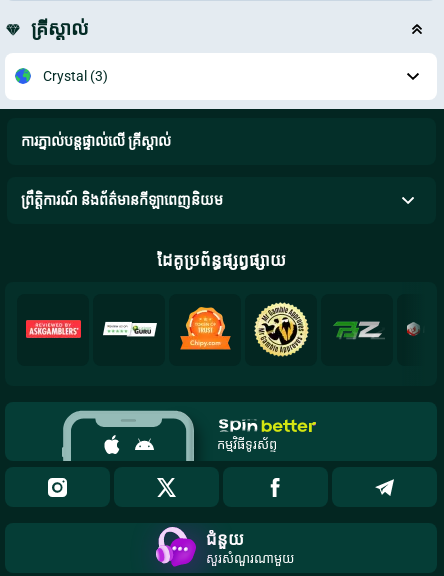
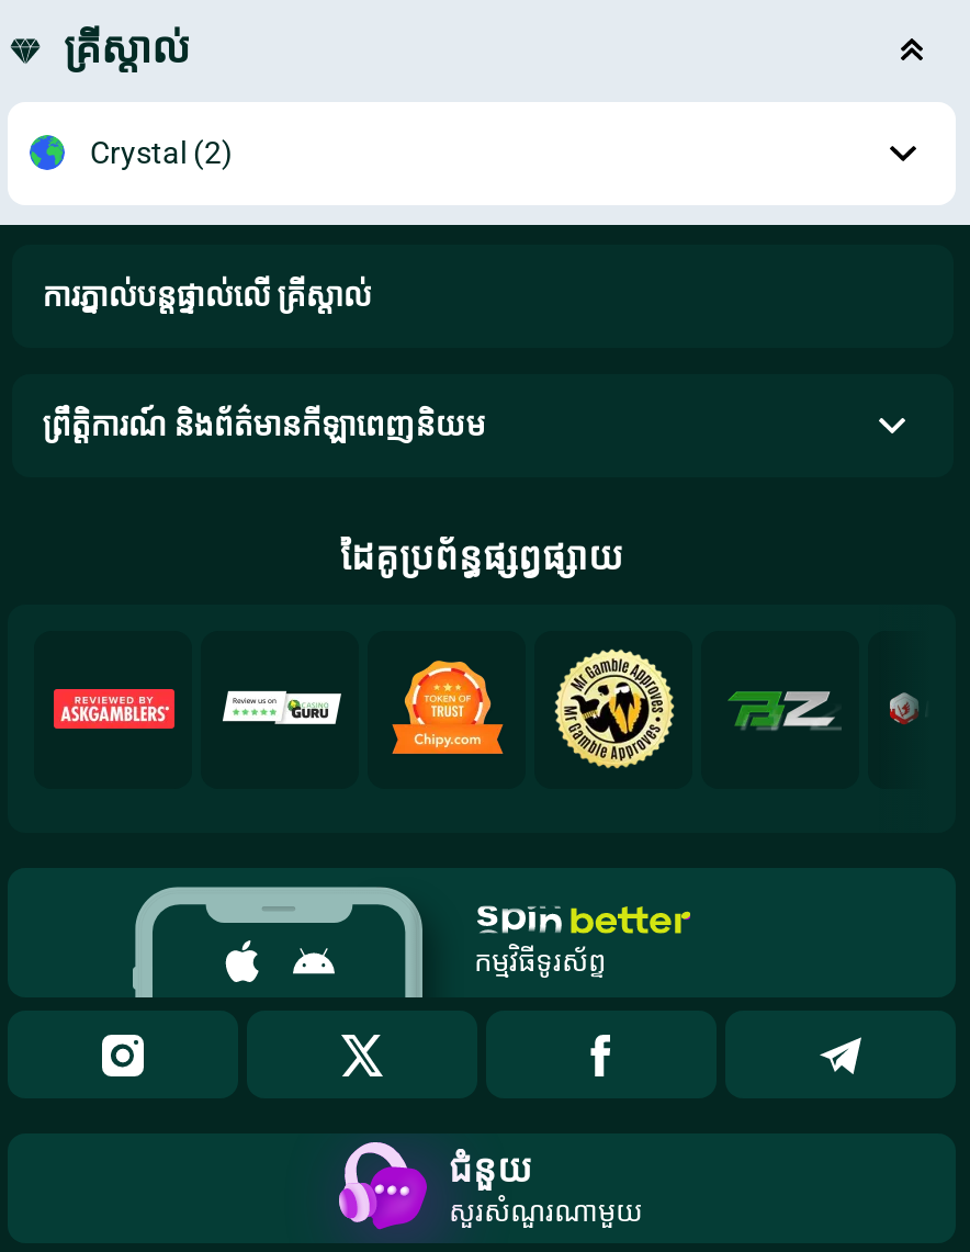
[42,68,107,84] Crystal (3) -> [90,135,233,171] Crystal (2)

